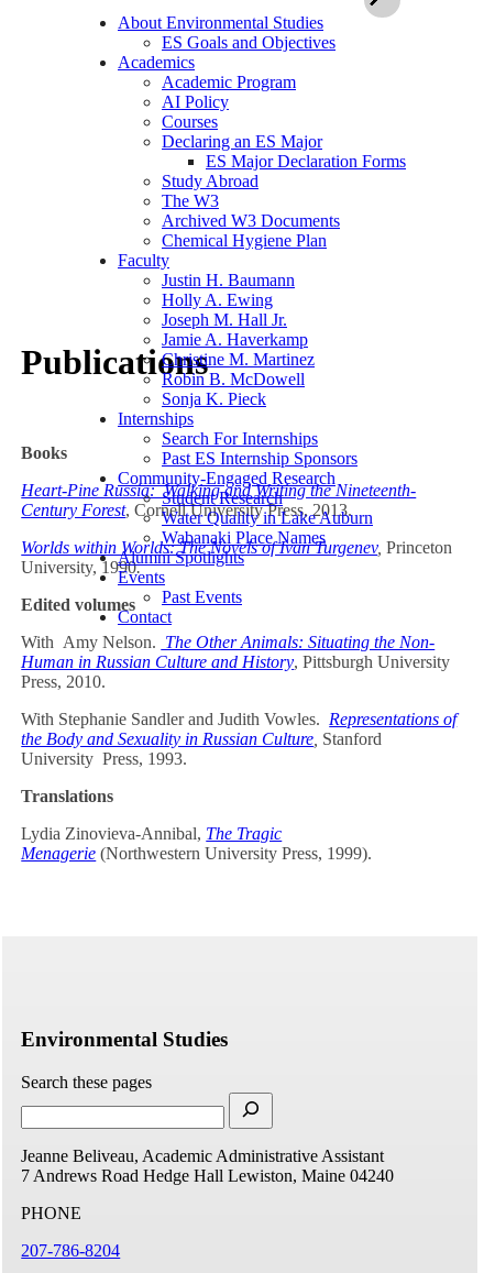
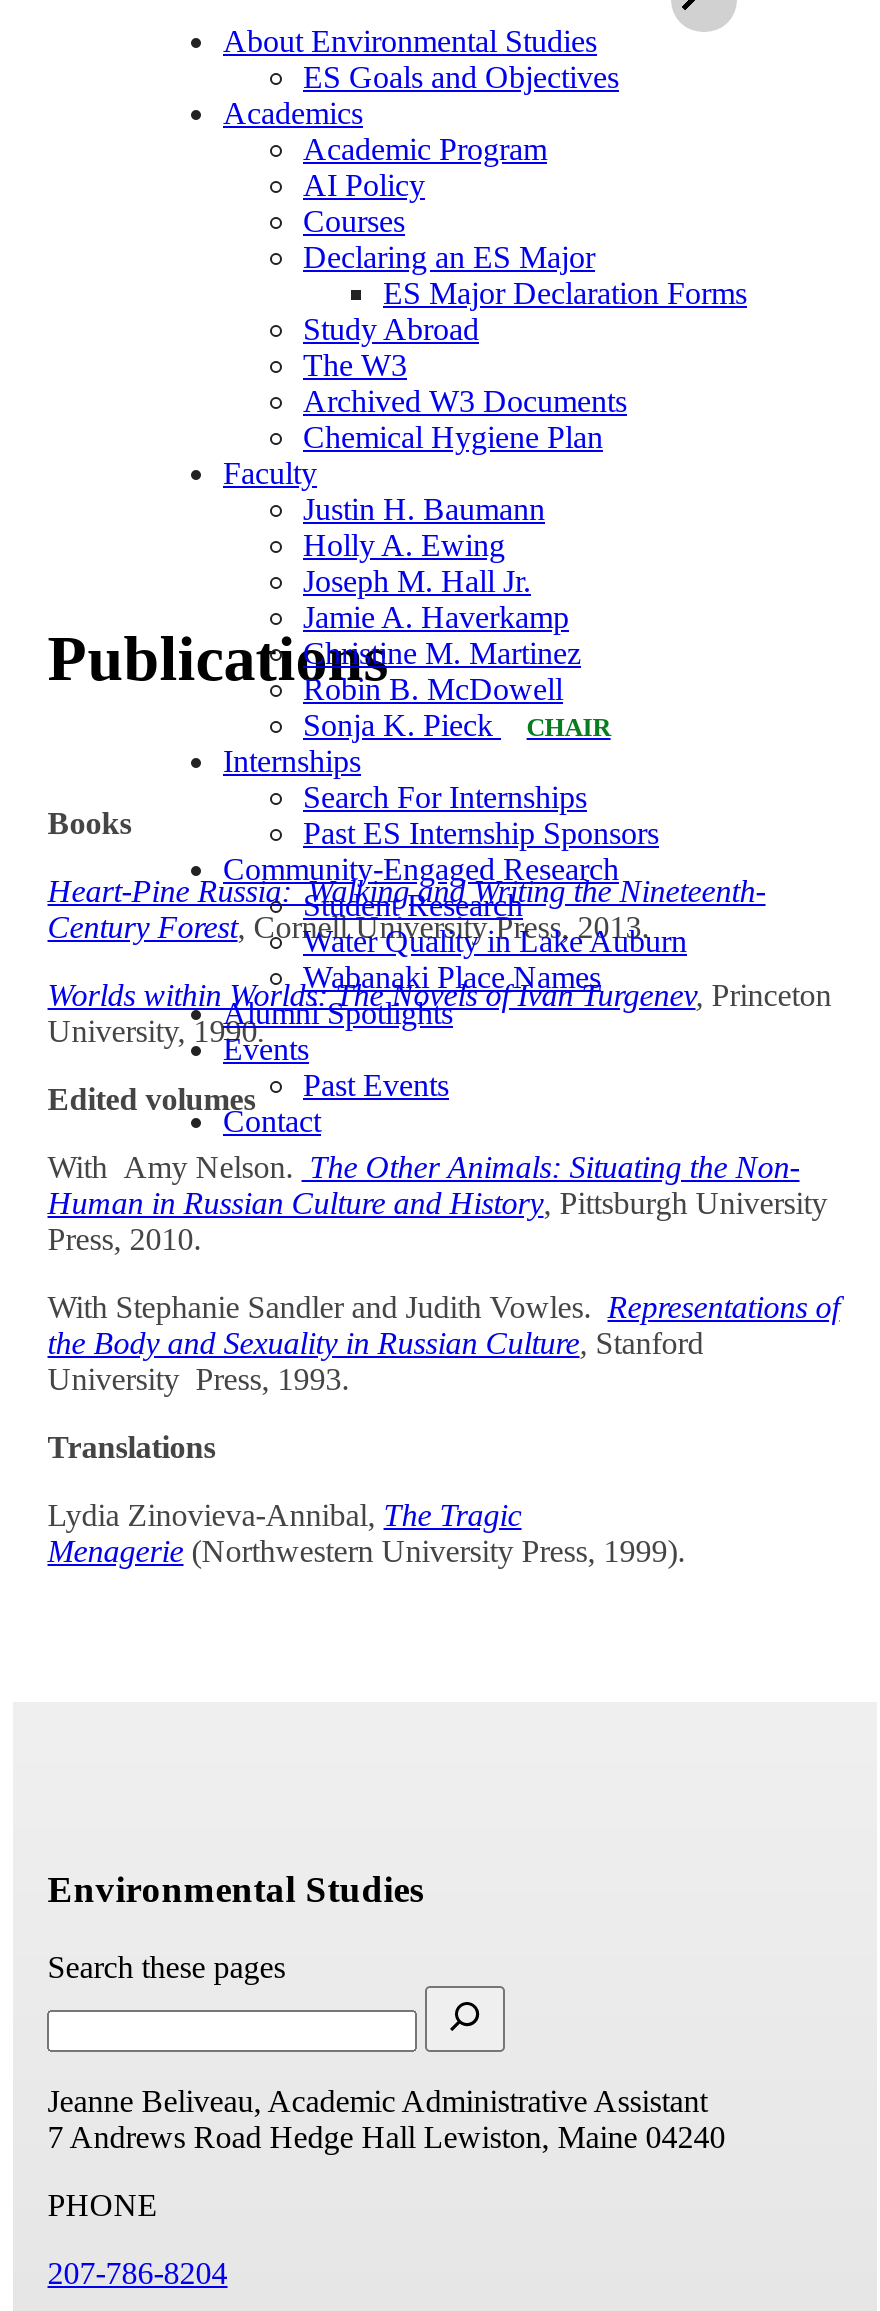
none -> [527,714,611,742] CHAIR

